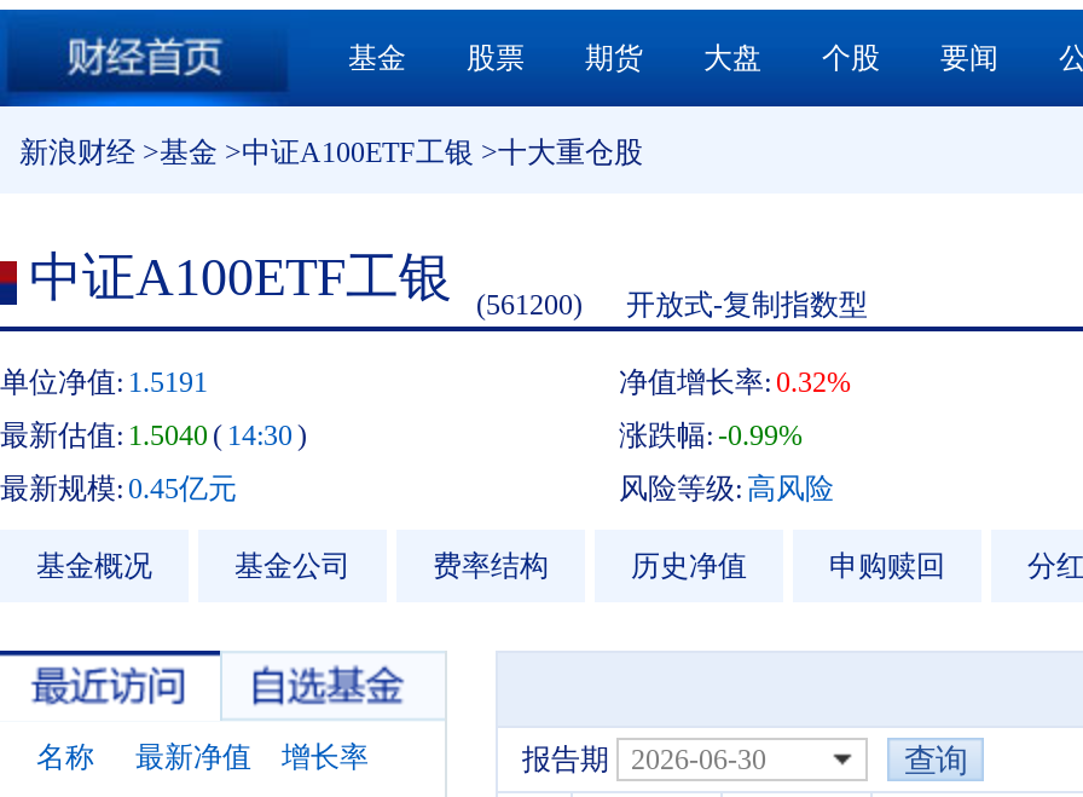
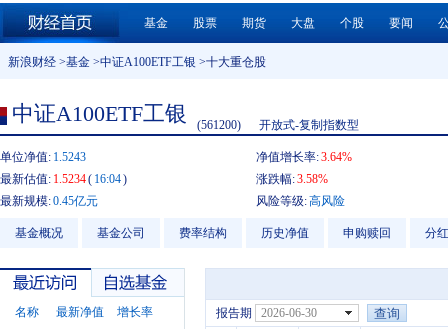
[0,365,208,399] 单位净值: 1.5191 -> [0,150,86,164] 单位净值: 1.5243
[619,365,851,399] 净值增长率: 0.32% -> [256,150,352,164] 净值增长率: 3.64%
[0,418,307,452] 最新估值: 1.5040 ( 14:30 ) -> [0,172,127,186] 最新估值: 1.5234 ( 16:04 )
[619,418,803,452] 涨跌幅: -0.99% -> [256,172,328,186] 涨跌幅: 3.58%

